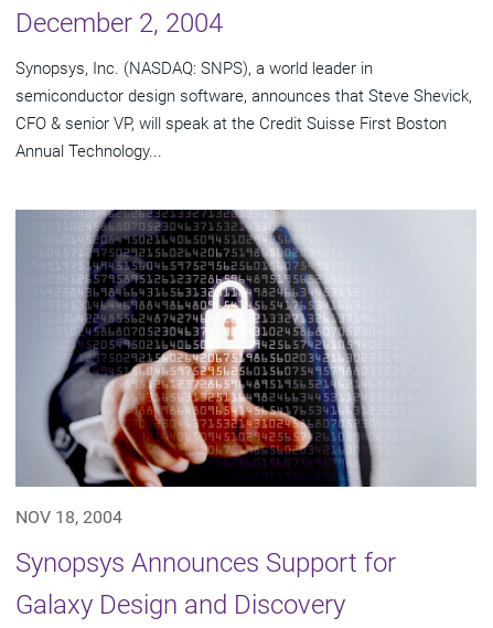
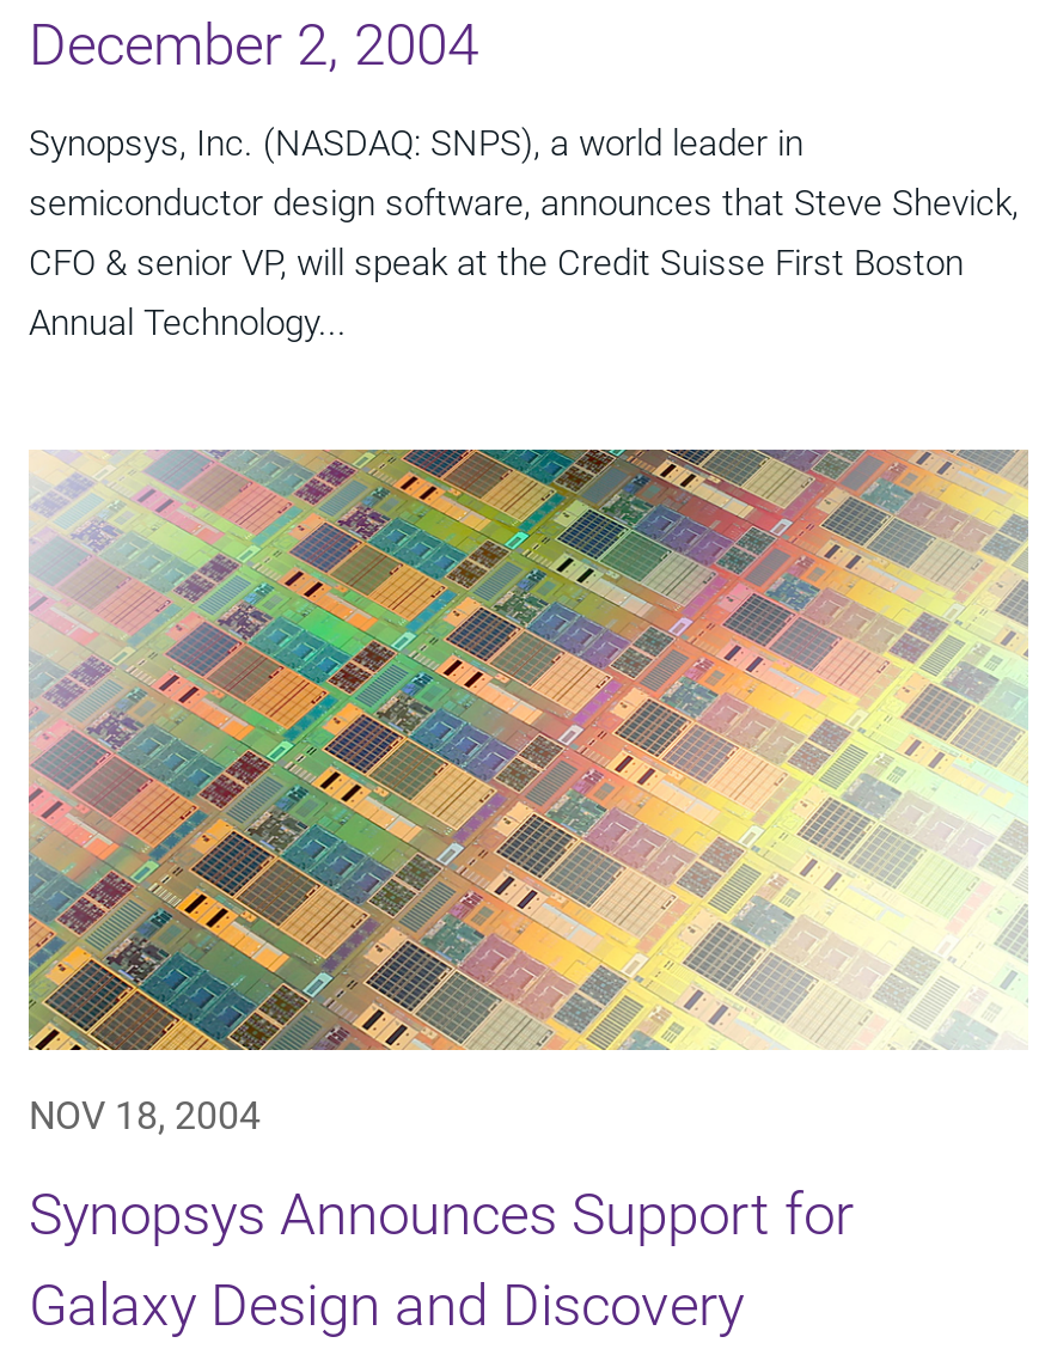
[14,209,476,488] [image] -> [26,446,1031,1054] [image]

